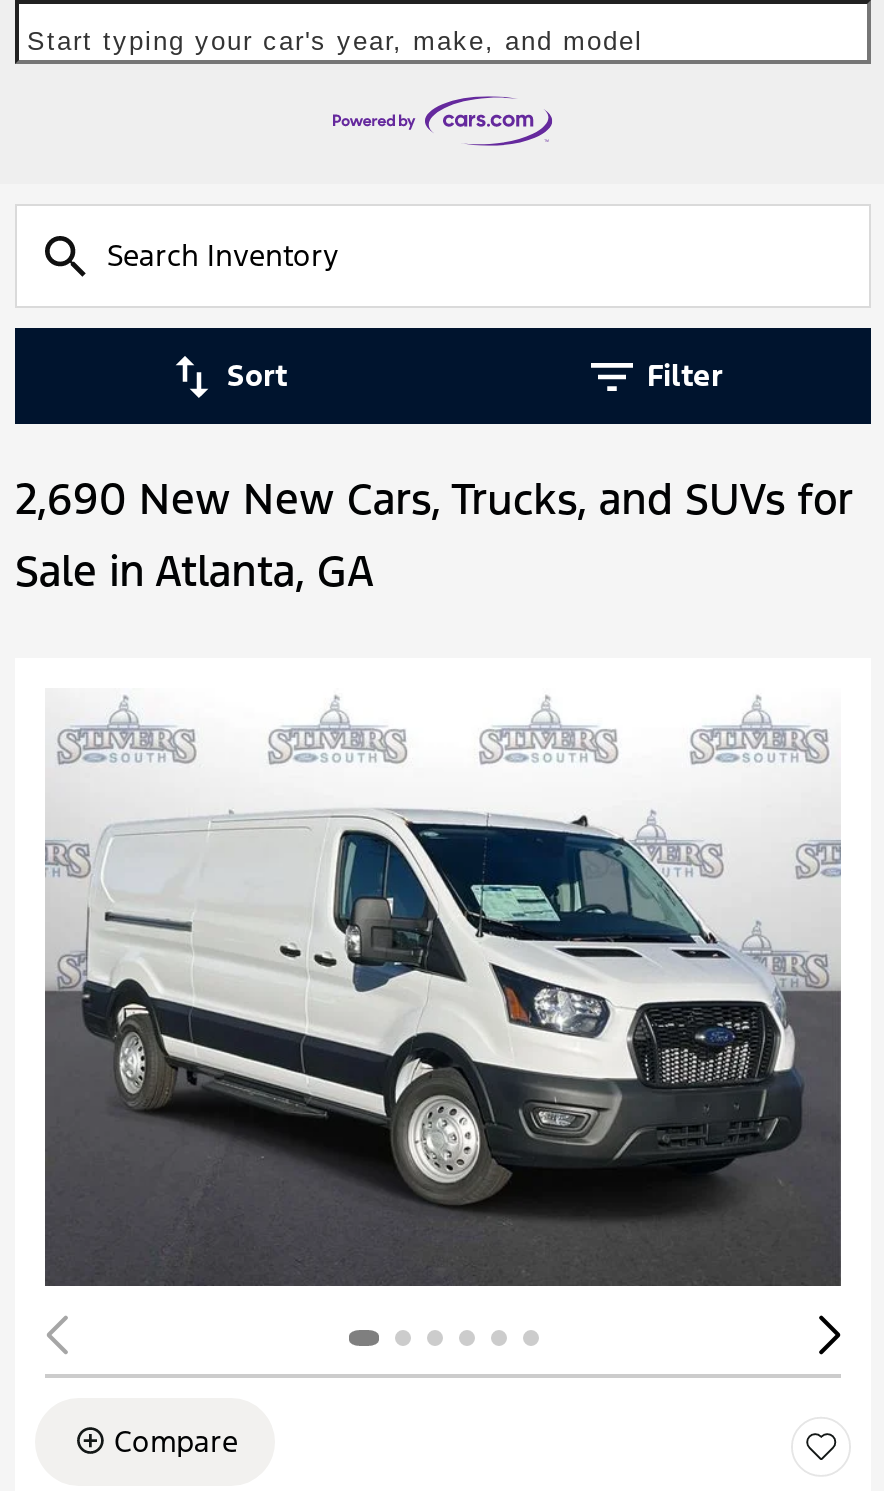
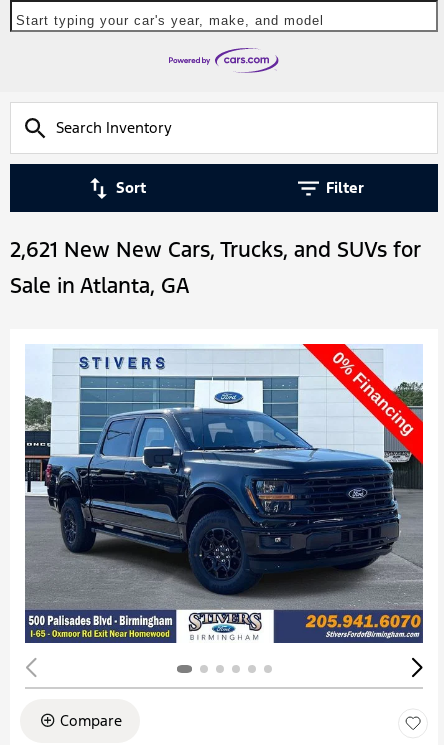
[15,472,853,526] 2,690 New New Cars, Trucks, and SUVs for -> [10,236,421,263] 2,621 New New Cars, Trucks, and SUVs for
[45,688,843,1288] [image] -> [24,343,424,643] [image]

